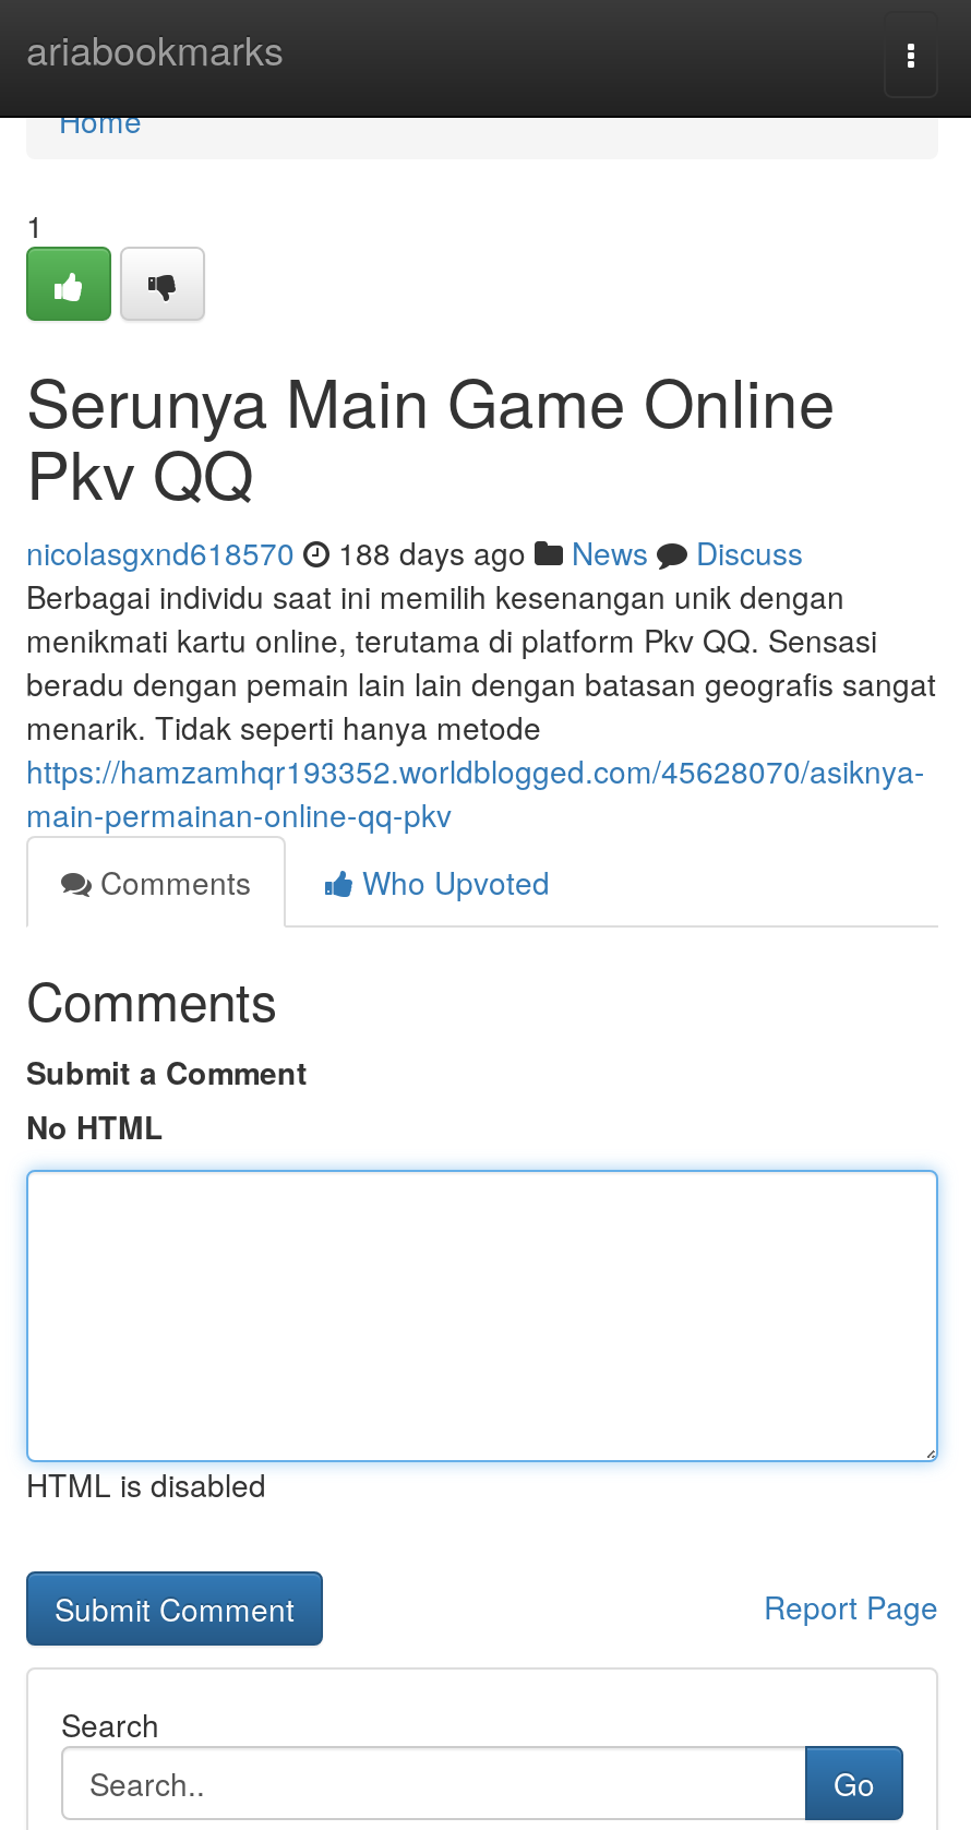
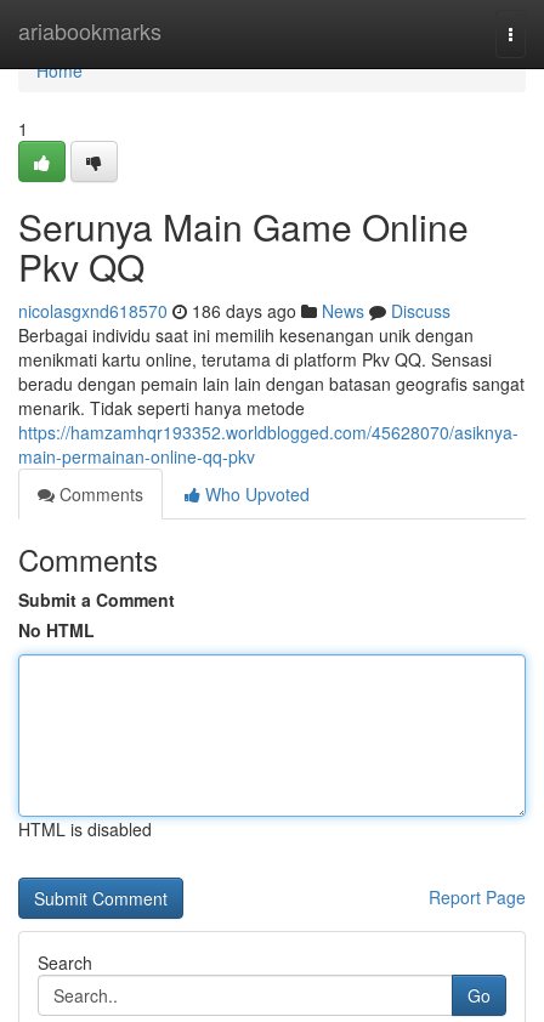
[26,530,803,574] nicolasgxnd618570 188 days ago News Discuss -> [18,299,450,323] nicolasgxnd618570 186 days ago News Discuss

